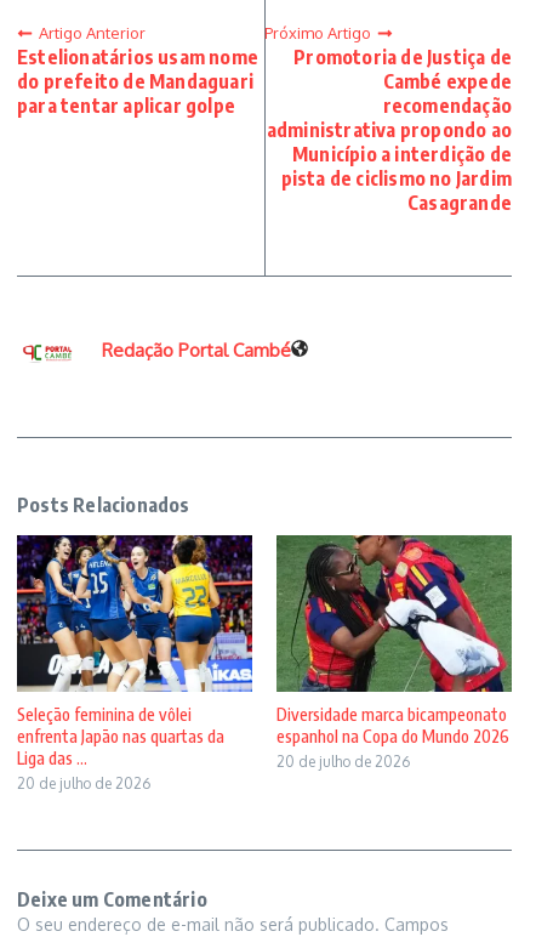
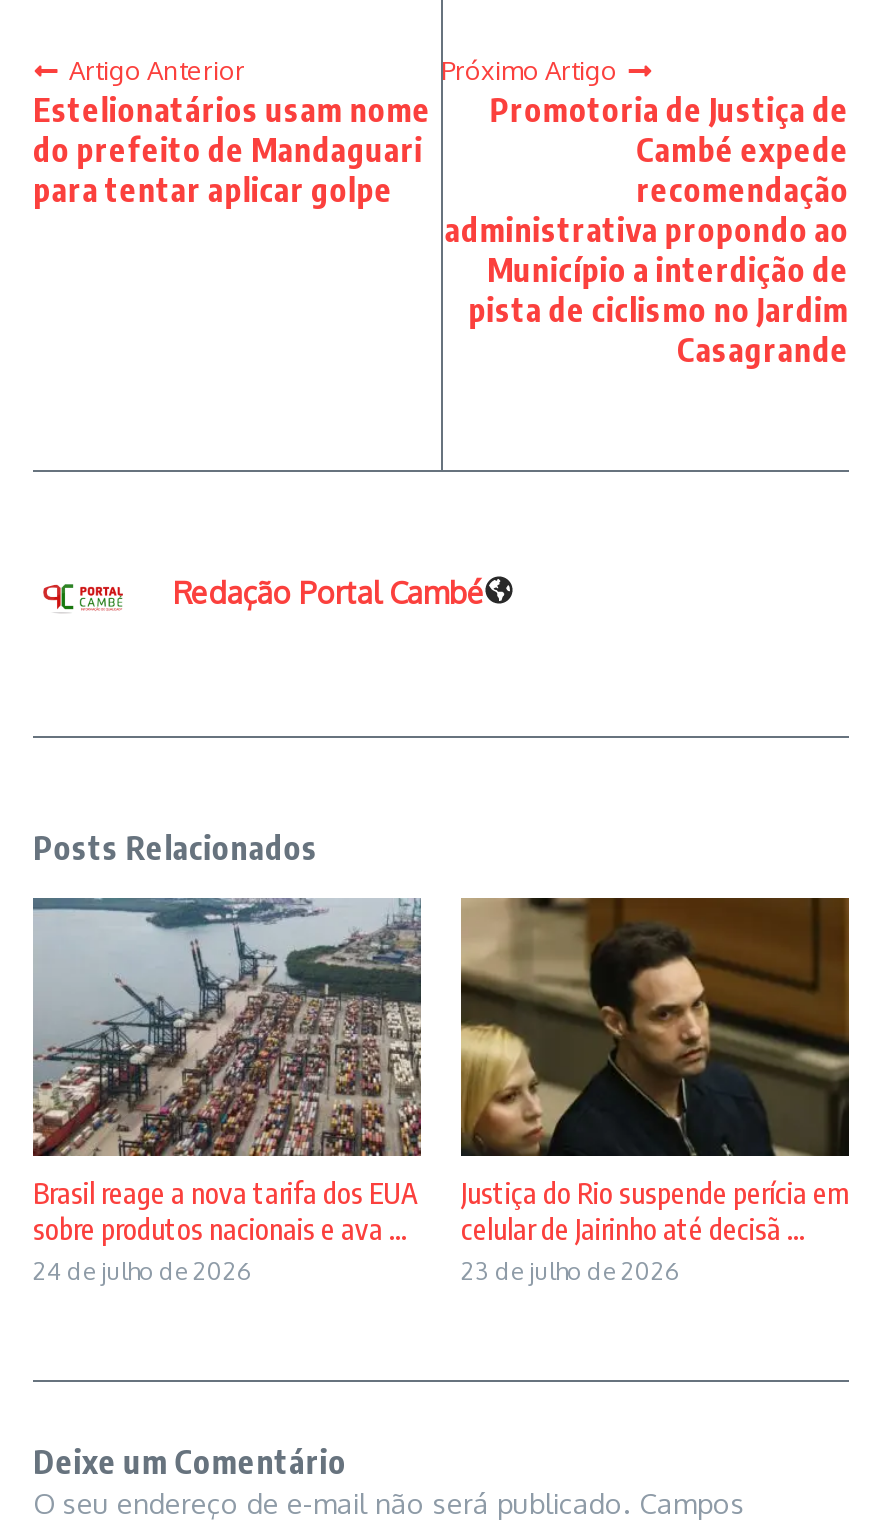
[16,534,253,792] [image] | Seleção feminina de vôlei | enfrenta Japão nas quartas da | Liga das ... | 20 de julho de 2026 -> [31,896,423,1286] [image] | Brasil reage a nova tarifa dos EUA | sobre produtos nacionais e ava ... | 24 de julho de 2026
[275,534,513,770] [image] | Diversidade marca bicampeonato | espanhol na Copa do Mundo 2026 | 20 de julho de 2026 -> [459,896,851,1286] [image] | Justiça do Rio suspende perícia em | celular de Jairinho até decisã ... | 23 de julho de 2026

